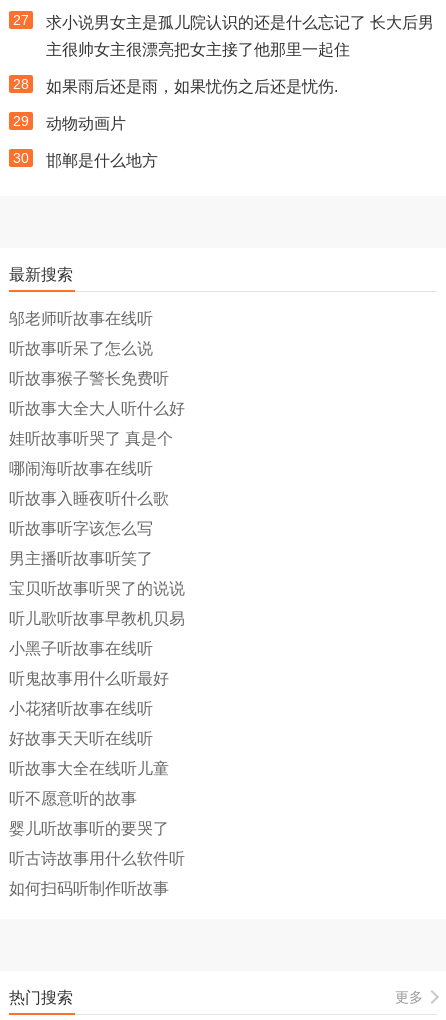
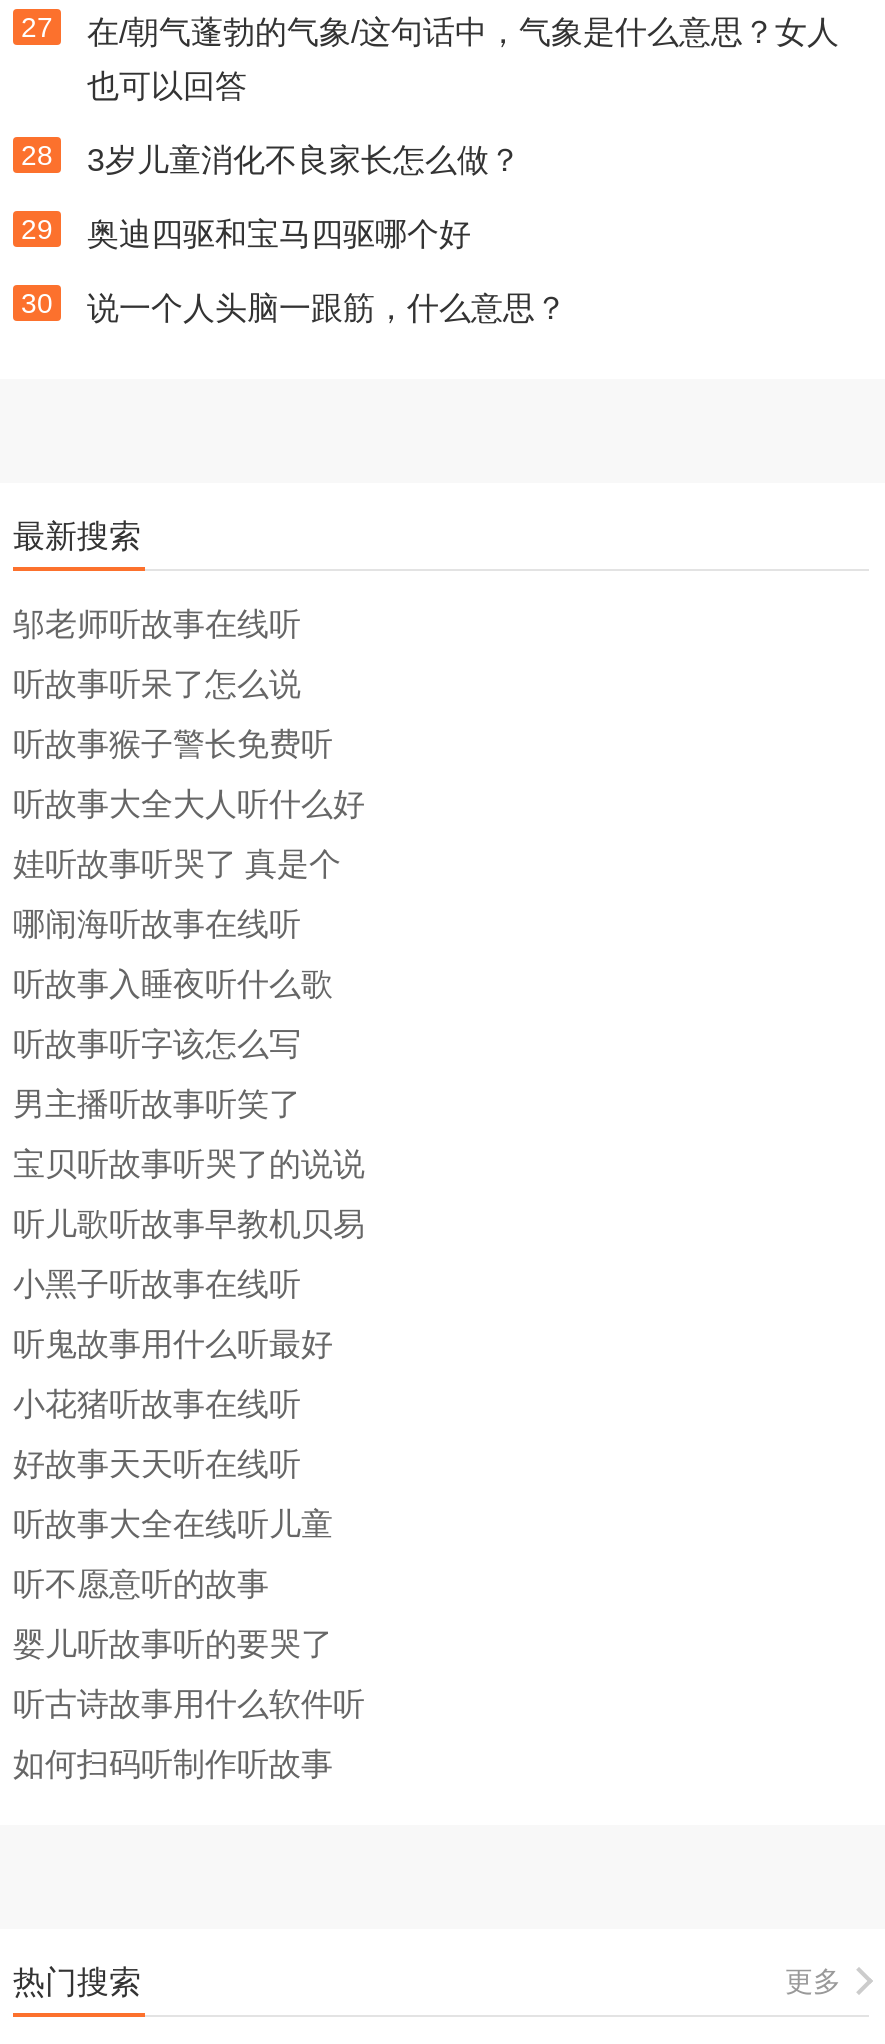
[46,14,434,31] 求小说男女主是孤儿院认识的还是什么忘记了 长大后男 -> [87,15,839,49] 在/朝气蓬勃的气象/这句话中，气象是什么意思？女人
[46,41,350,58] 主很帅女主很漂亮把女主接了他那里一起住 -> [87,69,247,103] 也可以回答
[46,78,338,95] 如果雨后还是雨，如果忧伤之后还是忧伤. -> [87,143,521,177] 3岁儿童消化不良家长怎么做？
[46,115,126,132] 动物动画片 -> [87,217,471,251] 奥迪四驱和宝马四驱哪个好
[46,152,158,169] 邯郸是什么地方 -> [87,291,567,325] 说一个人头脑一跟筋，什么意思？

